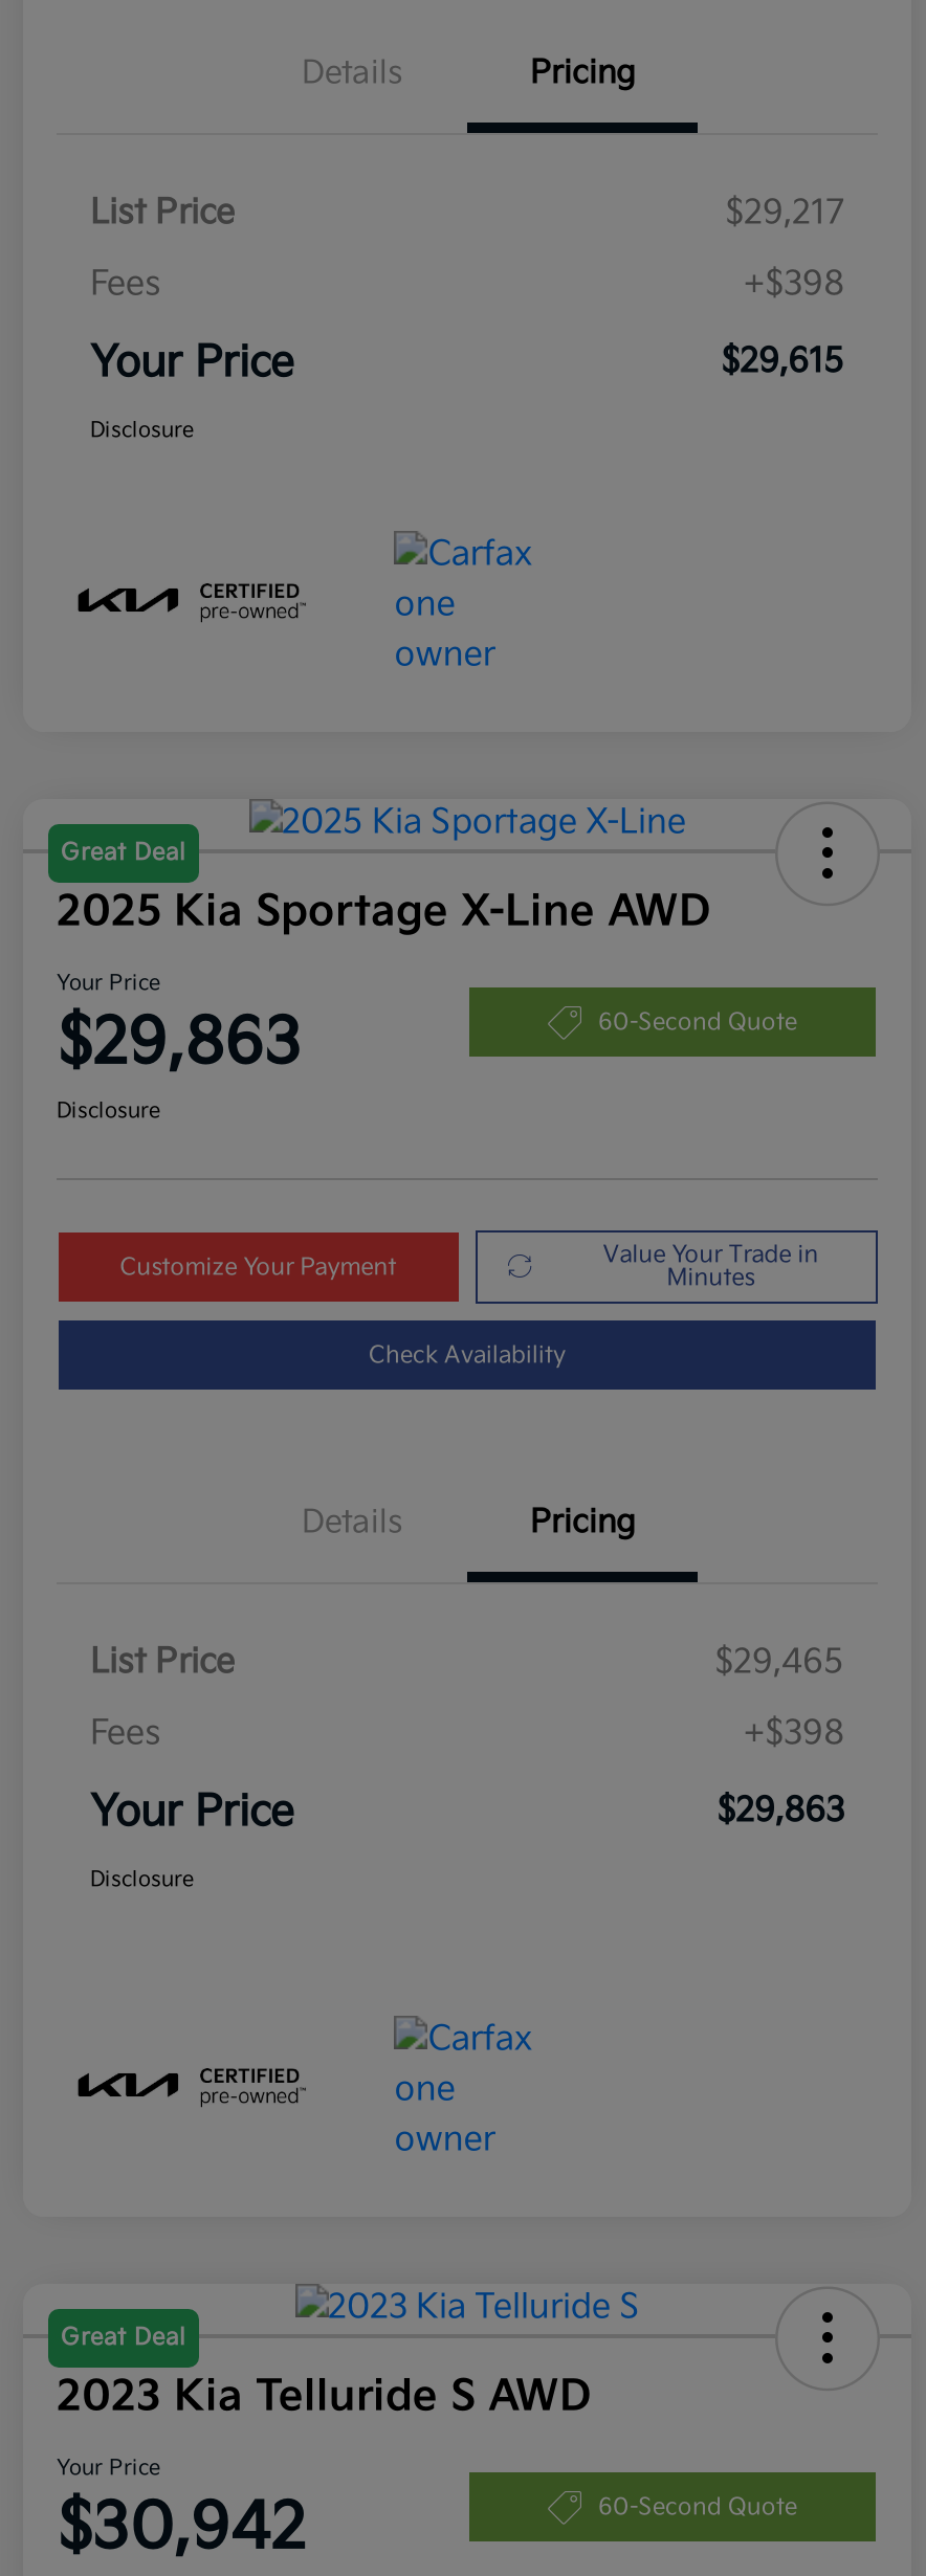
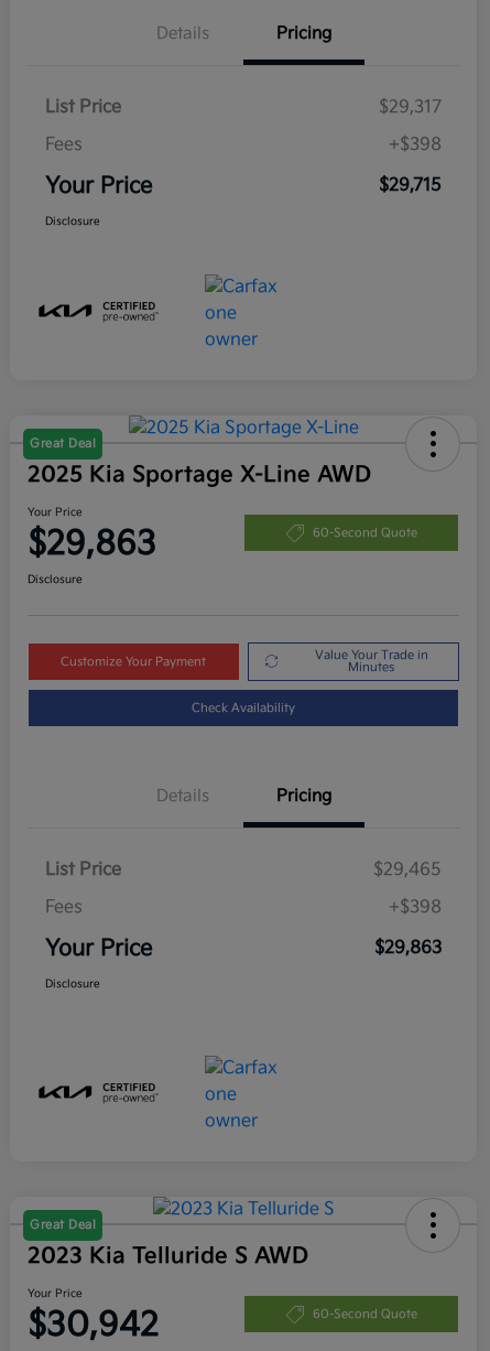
[725,193,844,233] $29,217 -> [379,97,442,118] $29,317
[721,342,844,382] $29,615 -> [379,175,442,196] $29,715

